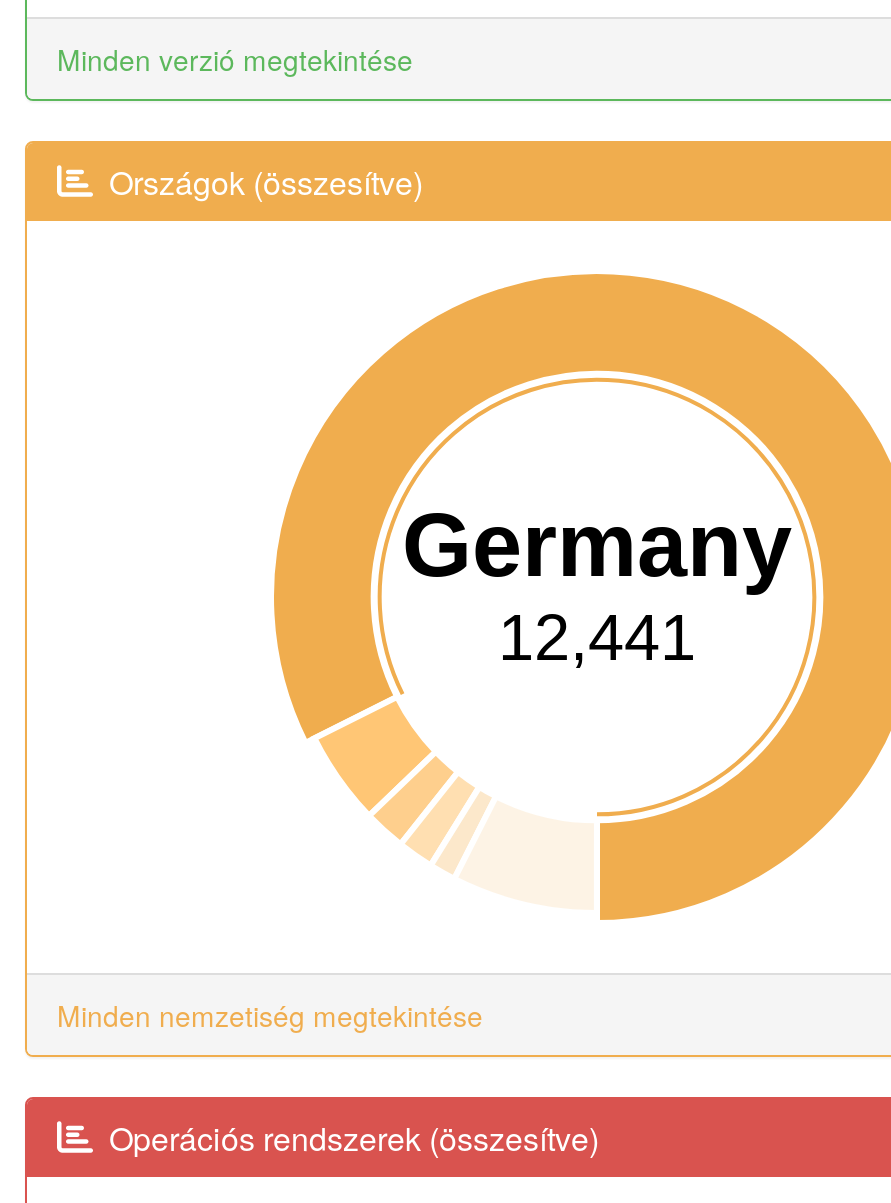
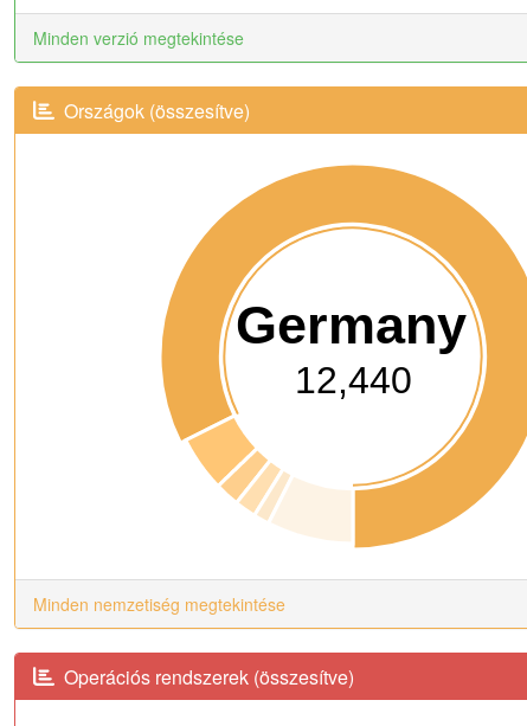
[498,601,696,674] 12,441 -> [294,359,412,402] 12,440

